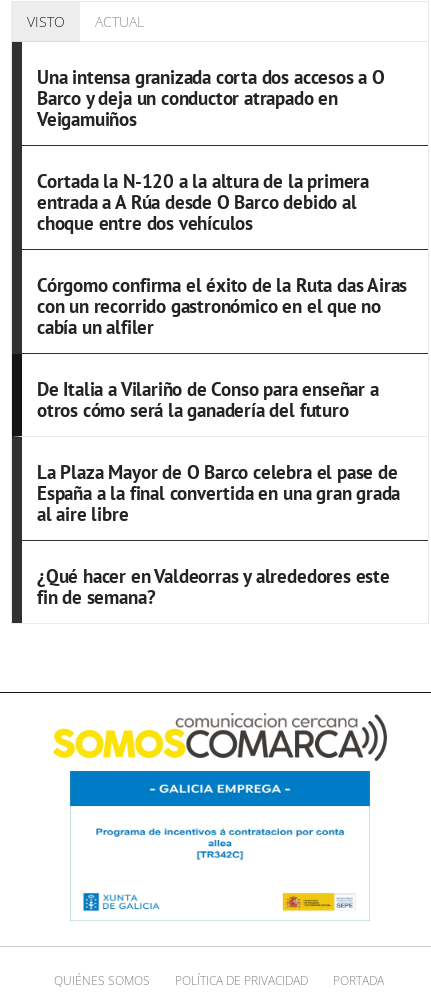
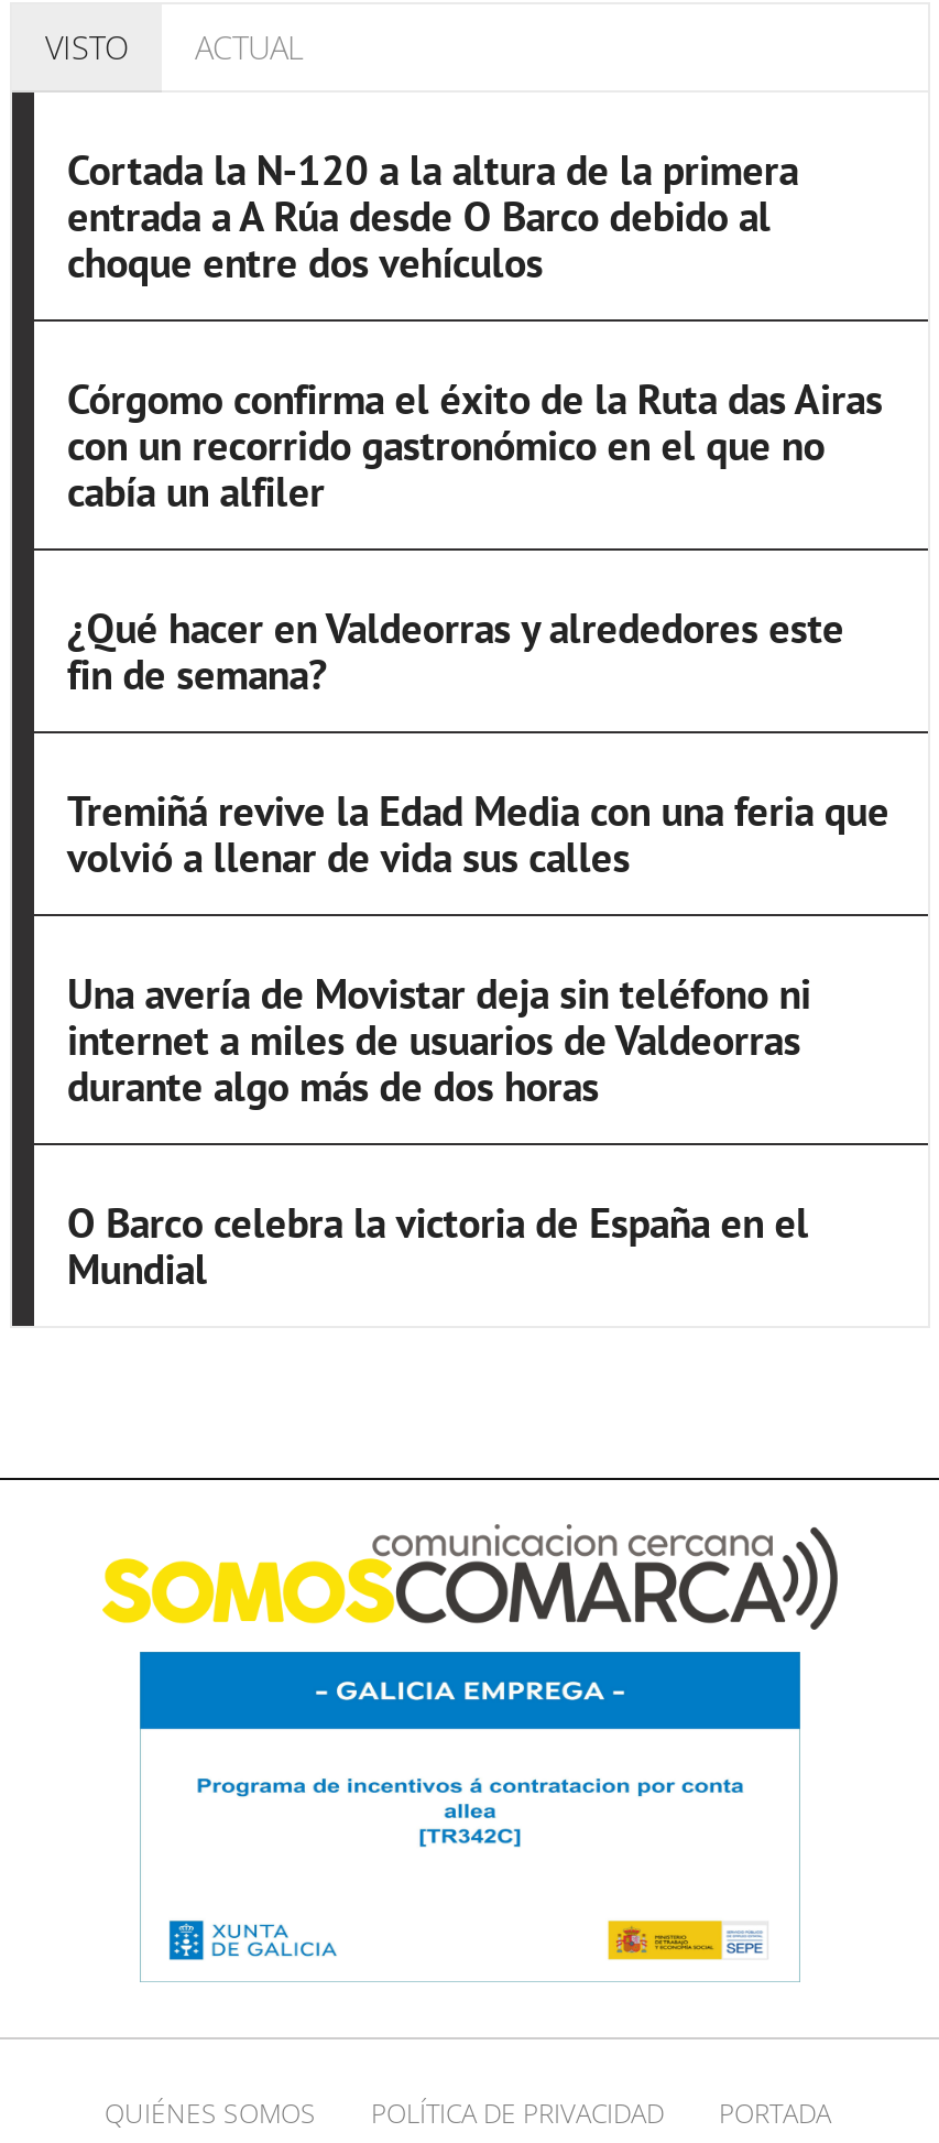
[37,65,385,131] Una intensa granizada corta dos accesos a O | Barco y deja un conductor atrapado en | Veigamuiños -> none
moved [37,169,407,339] -> [67,143,882,518]: Cortada la N-120 a la altura de la primera | entrada a A Rúa desde O Barco debido al | choque entre dos vehículos | Córgomo confirma el éxito de la Ruta das Airas | con un recorrido gastronómico en el que no | cabía un alfiler
[37,377,400,526] De Italia a Vilariño de Conso para enseñar a | otros cómo será la ganadería del futuro | La Plaza Mayor de O Barco celebra el pase de | España a la final convertida en una gran grada | al aire libre -> none
moved [37,564,390,609] -> [67,601,844,701]: ¿Qué hacer en Valdeorras y alrededores este | fin de semana?
none -> [67,784,889,1295] Tremiñá revive la Edad Media con una feria que | volvió a llenar de vida sus calles | Una avería de Movistar deja sin teléfono ni | internet a miles de usuarios de Valdeorras | durante algo más de dos horas | O Barco celebra la victoria de España en el | Mundial

